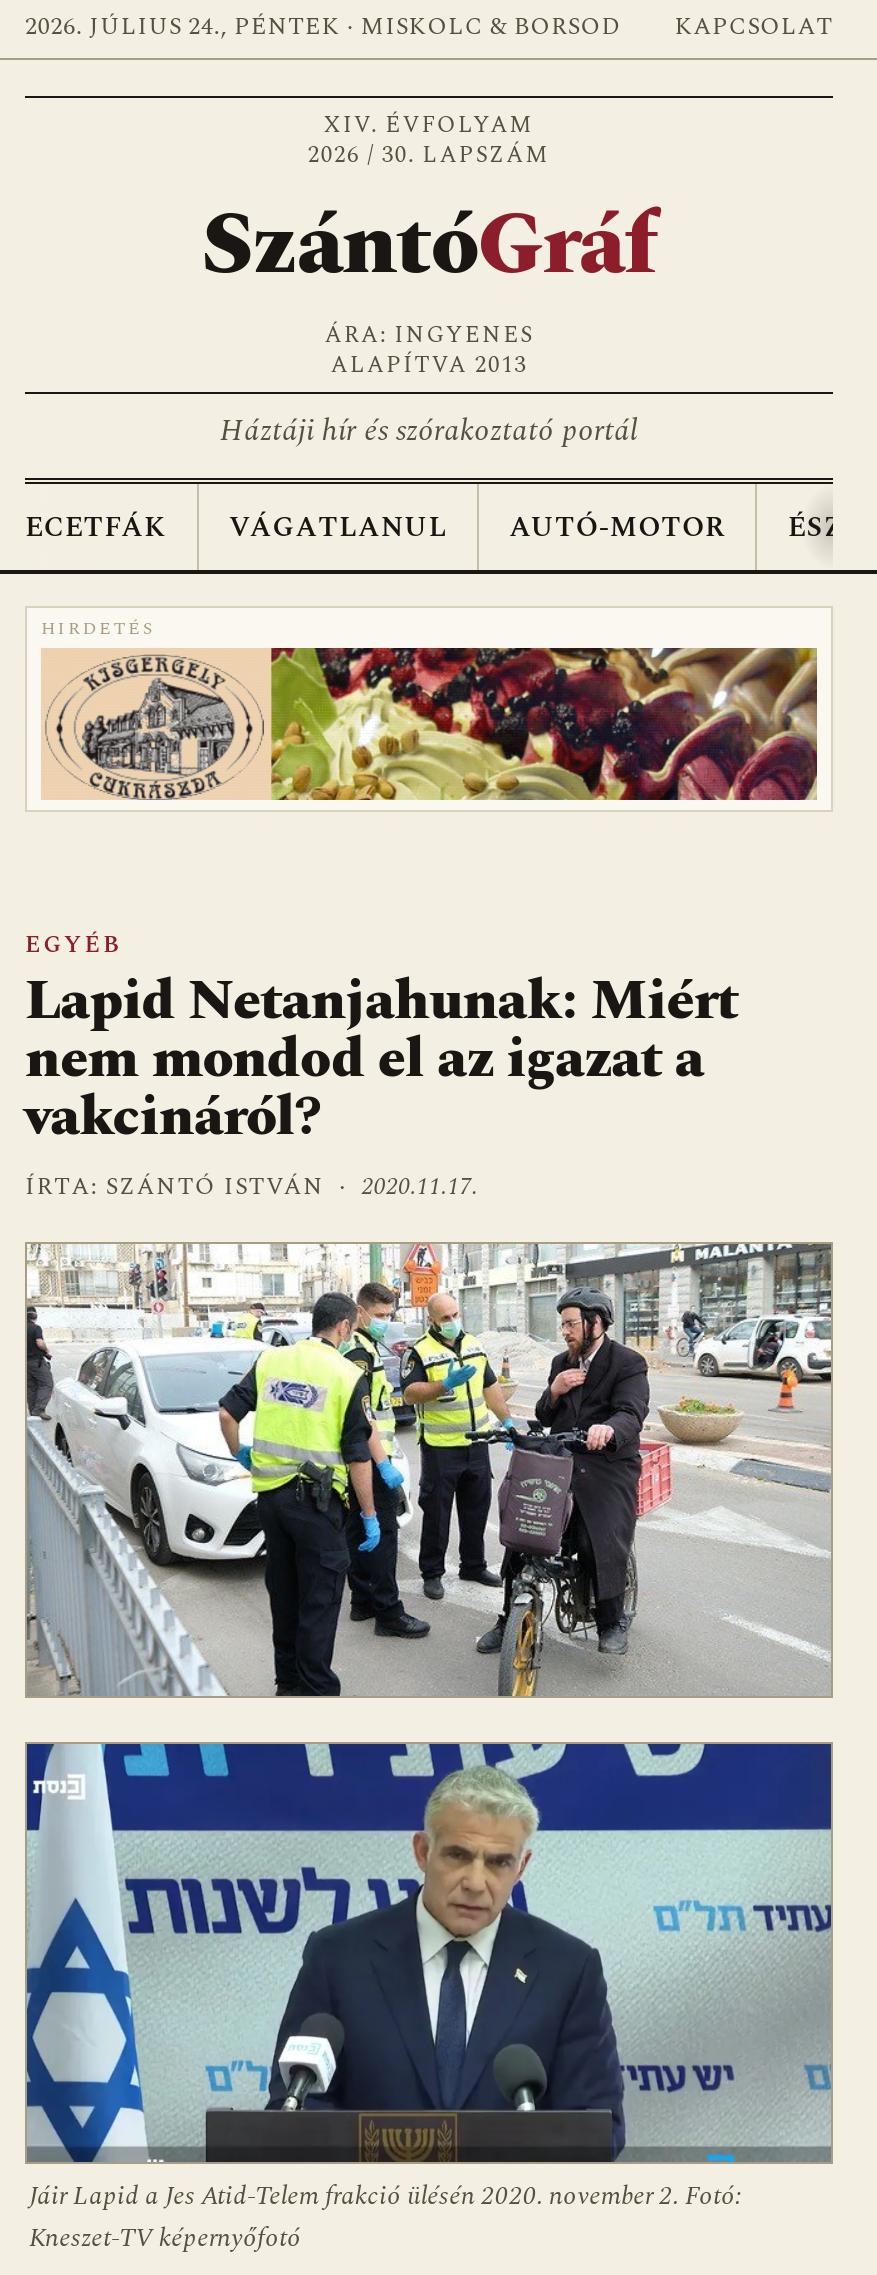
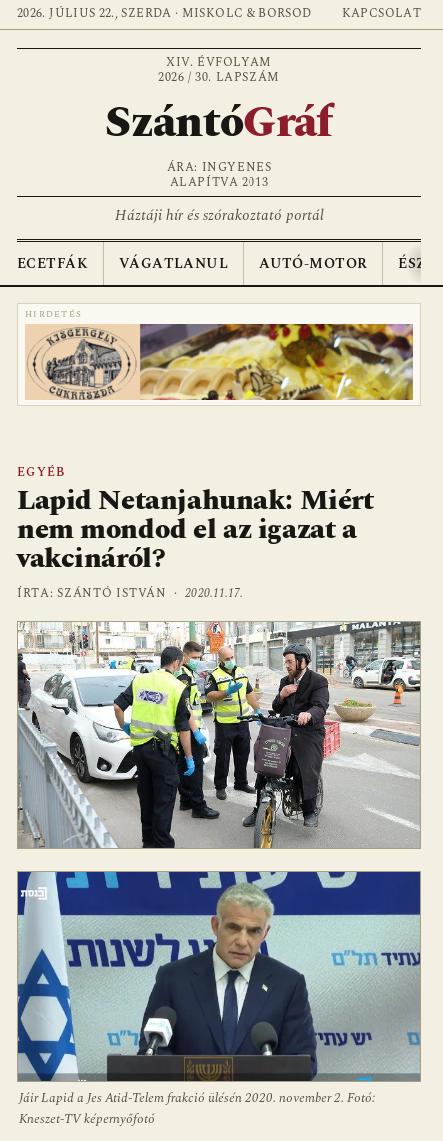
[25,8,620,46] 2026. JÚLIUS 24., PÉNTEK · MISKOLC & BORSOD -> [17,4,311,23] 2026. JÚLIUS 22., SZERDA · MISKOLC & BORSOD
[271,646,819,802] [image] -> [140,323,414,401] [image]

